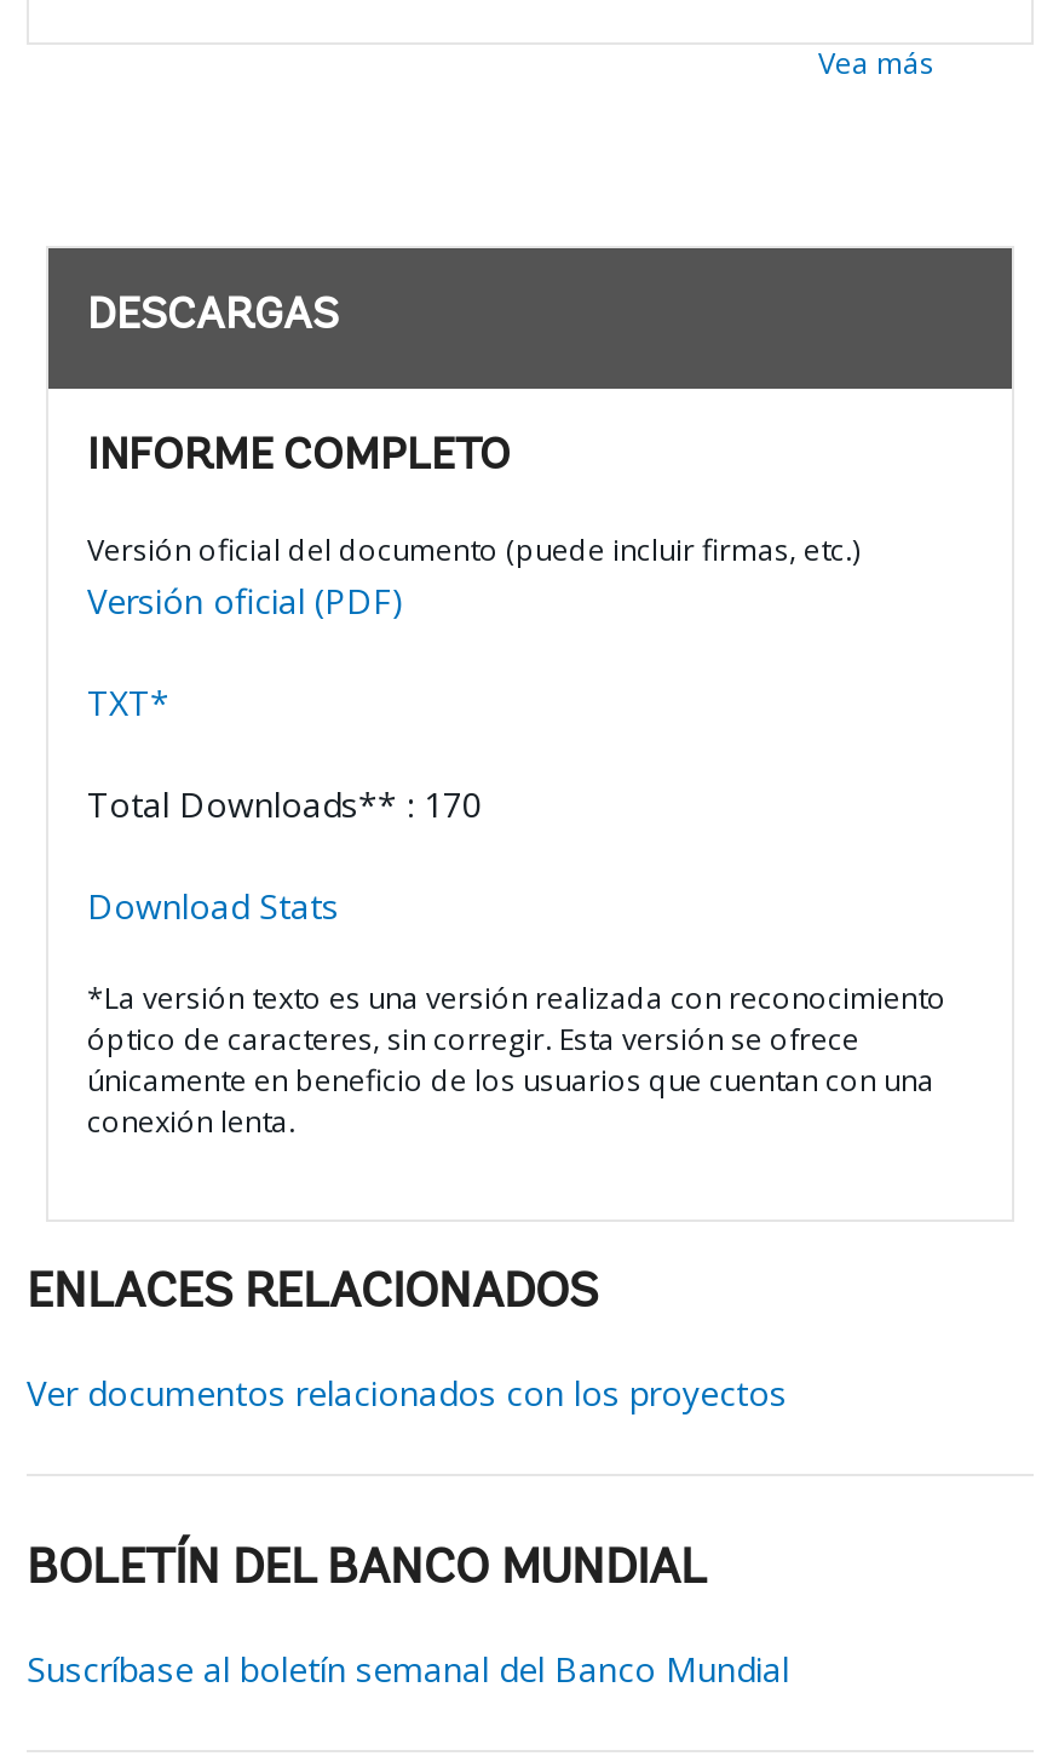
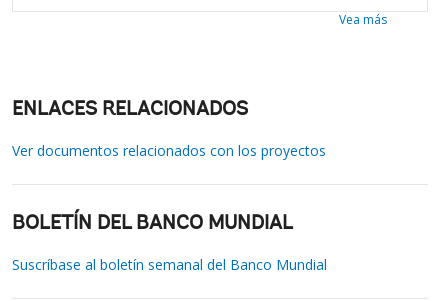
[87,297,946,1142] DESCARGAS | INFORME COMPLETO | Versión oficial del documento (puede incluir firmas, etc.) | Versión oficial (PDF) | TXT* | Total Downloads** : 170 | Download Stats | *La versión texto es una versión realizada con reconocimiento | óptico de caracteres, sin corregir. Esta versión se ofrece | únicamente en beneficio de los usuarios que cuentan con una | conexión lenta. -> none

